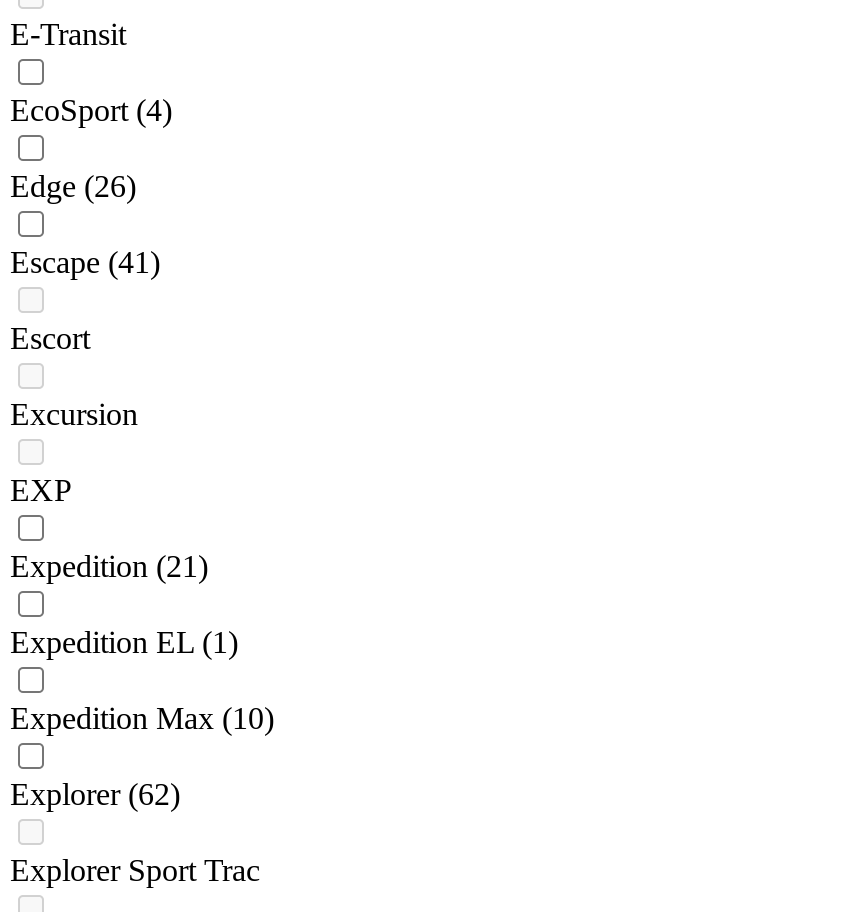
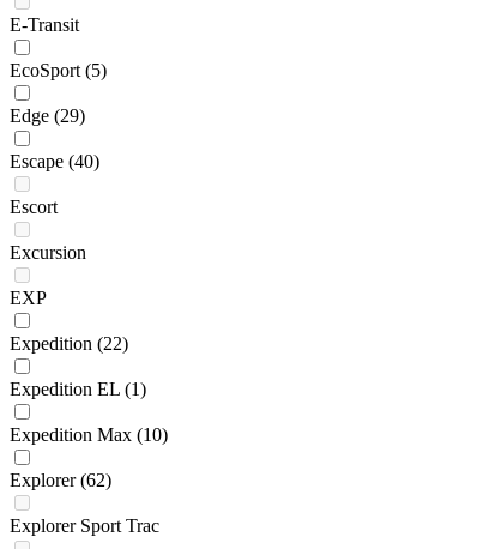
[10,94,172,128] EcoSport (4) -> [10,60,107,81] EcoSport (5)
[10,170,136,204] Edge (26) -> [10,106,85,126] Edge (29)
[10,246,160,280] Escape (41) -> [10,152,99,172] Escape (40)
[10,550,208,584] Expedition (21) -> [10,334,128,354] Expedition (22)

